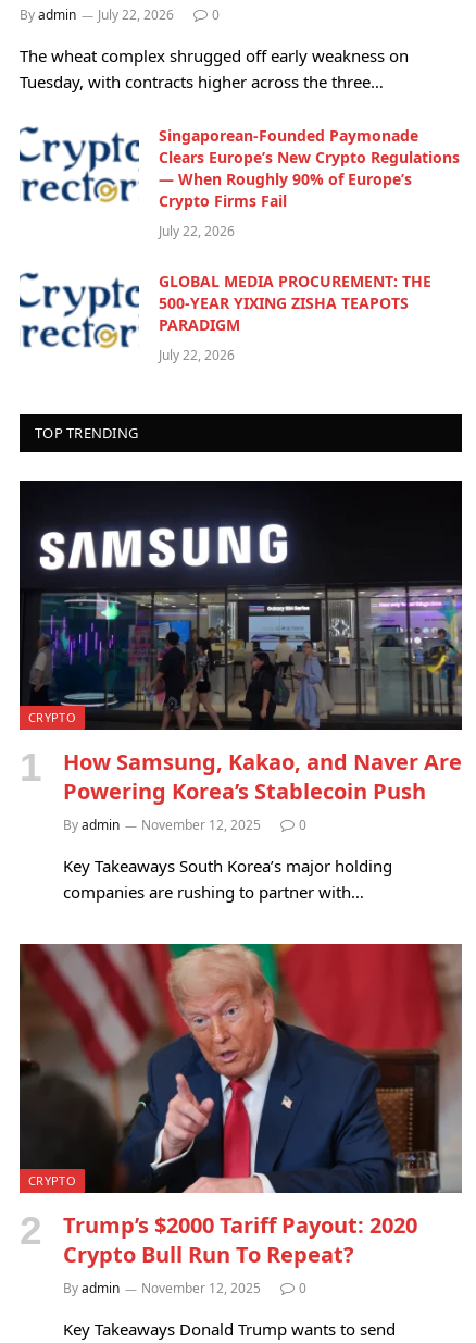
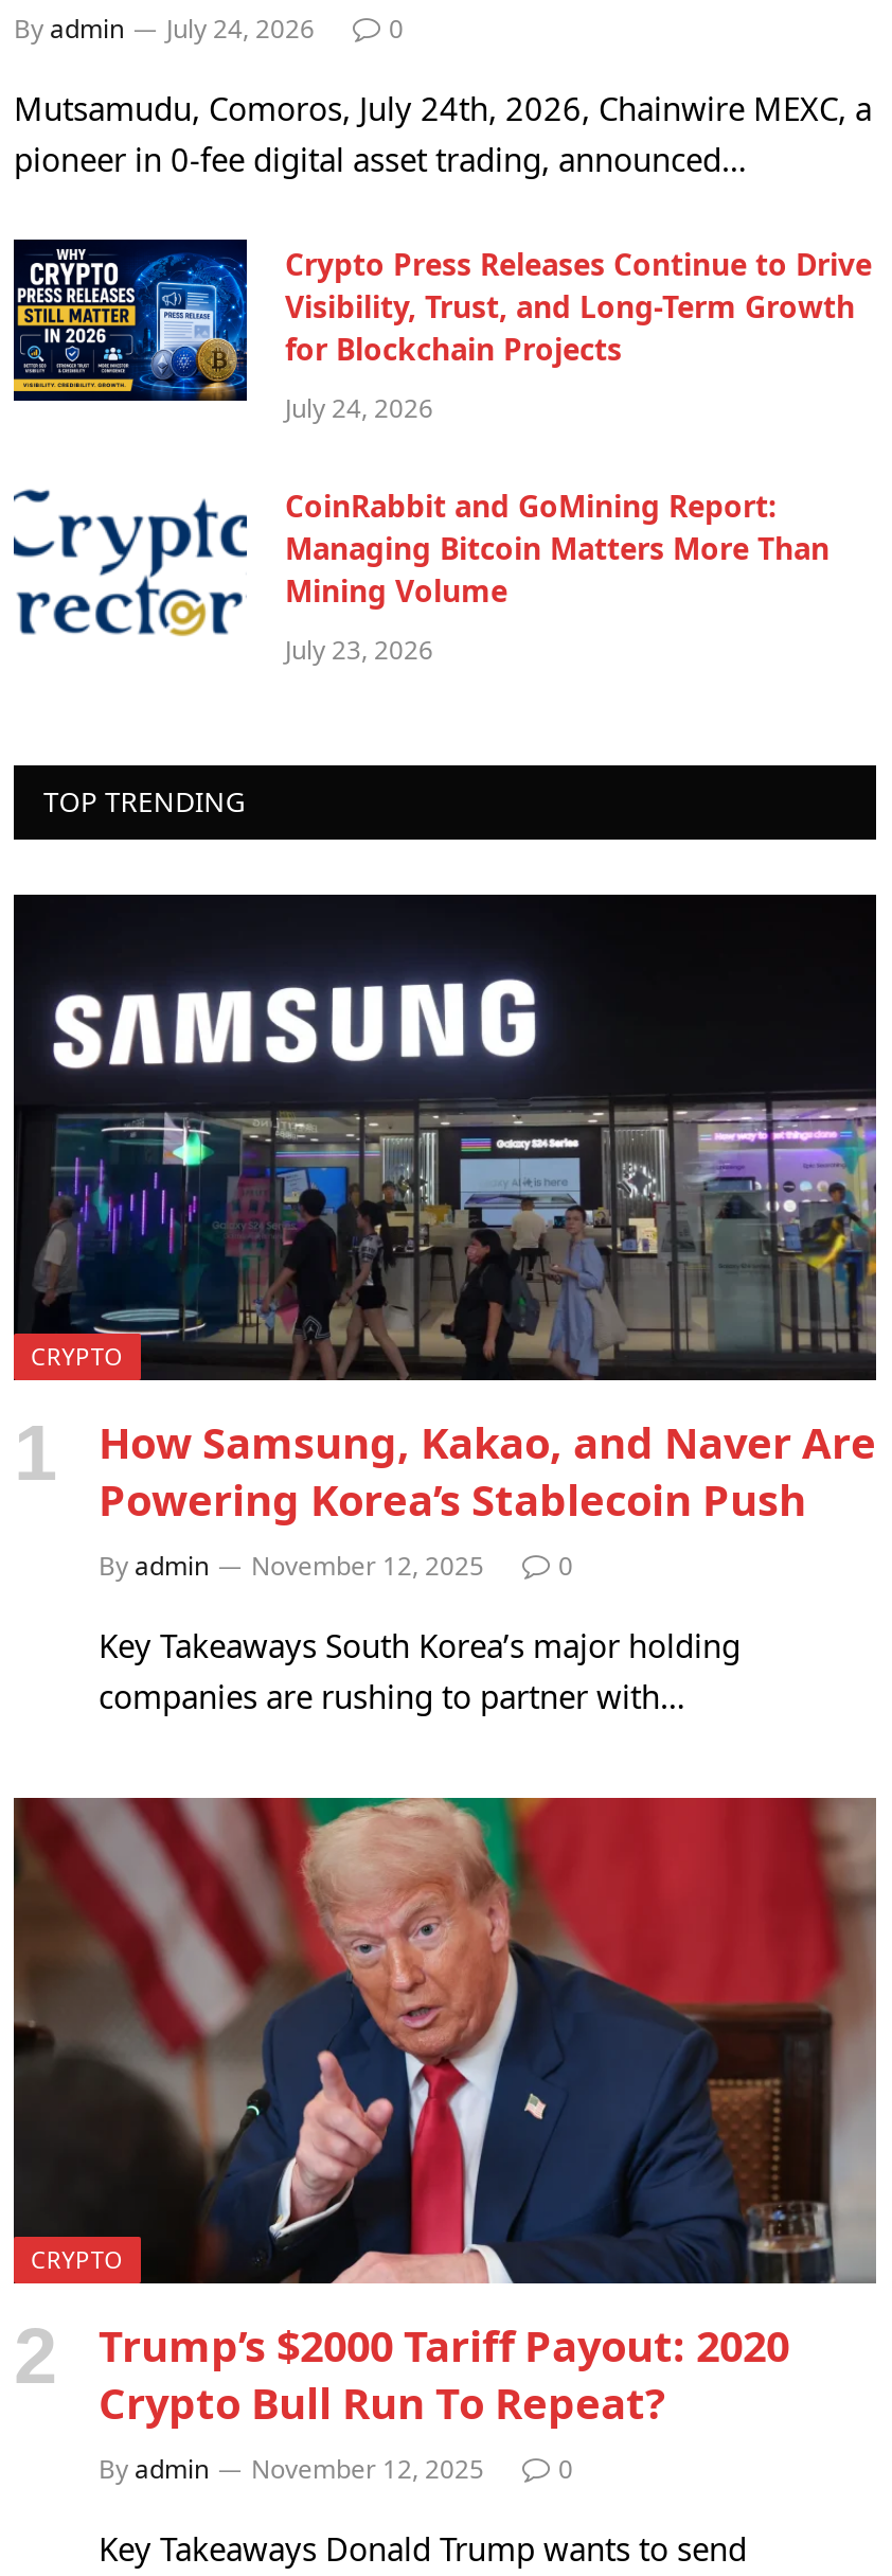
[20,5,174,24] By admin July 22, 2026 -> [14,10,315,46] By admin July 24, 2026
[20,44,409,92] The wheat complex shrugged off early weakness on | Tuesday, with contracts higher across the three… -> [14,87,872,180] Mutsamudu, Comoros, July 24th, 2026, Chainwire MEXC, a | pioneer in 0-fee digital asset trading, announced…
[18,125,460,211] [image] | Singaporean-Founded Paymonade | Clears Europe’s New Crypto Regulations | — When Roughly 90% of Europe’s | Crypto Firms Fail -> [12,237,872,403] [image] | Crypto Press Releases Continue to Drive | Visibility, Trust, and Long-Term Growth | for Blockchain Projects
[159,222,235,240] July 22, 2026 -> [285,390,433,426] July 24, 2026
[159,271,431,335] GLOBAL MEDIA PROCUREMENT: THE | 500-YEAR YIXING ZISHA TEAPOTS | PARADIGM -> [285,485,829,610] CoinRabbit and GoMining Report: | Managing Bitcoin Matters More Than | Mining Volume
[159,346,235,364] July 22, 2026 -> [285,632,433,668] July 23, 2026

